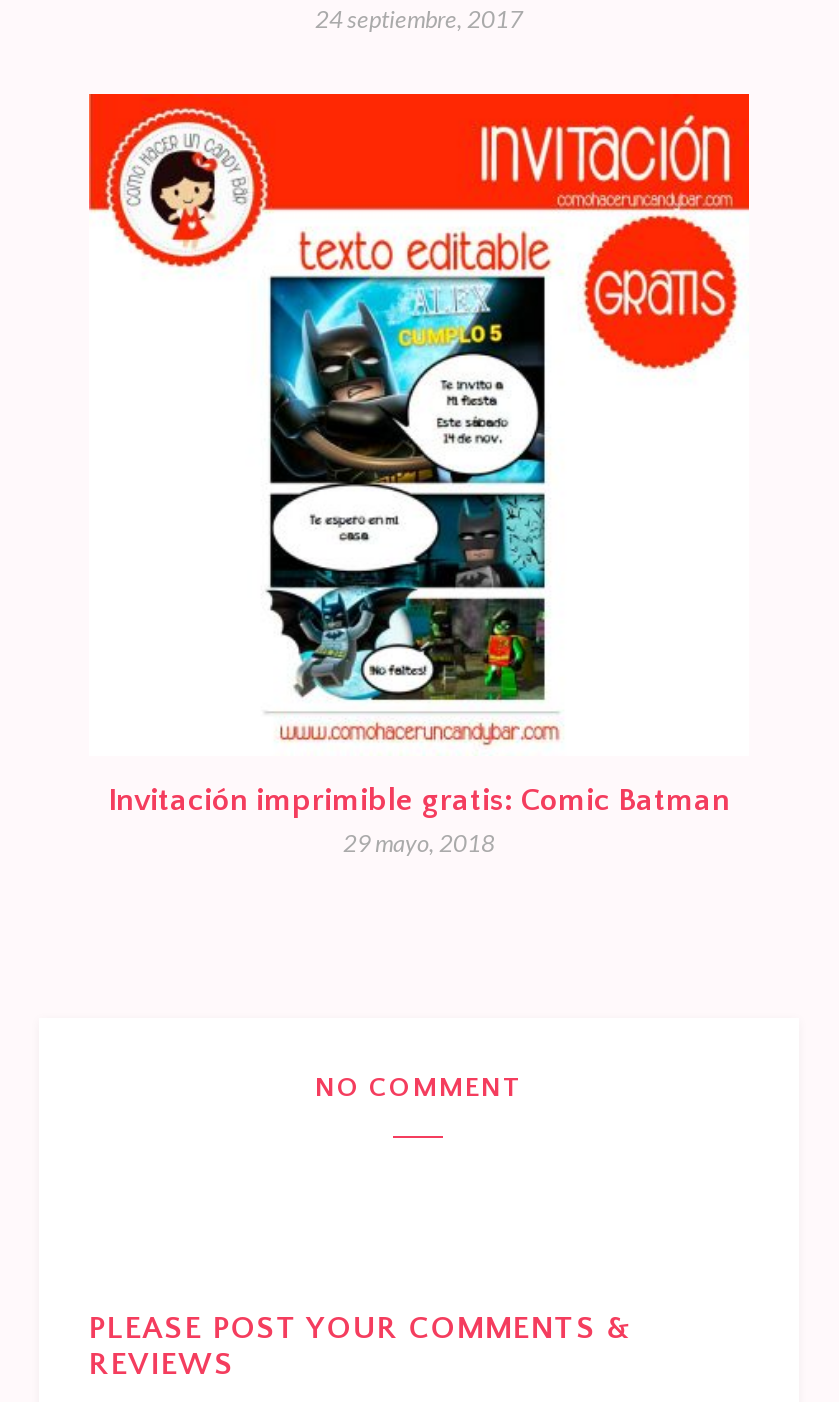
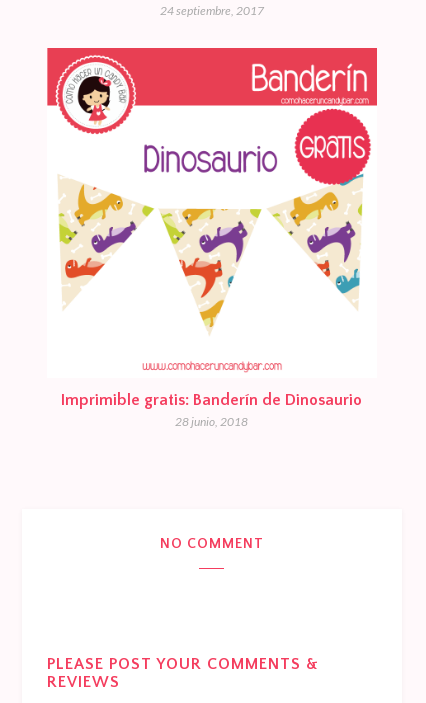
[89,94,749,702] [image] -> [46,48,377,350] [image]
[108,783,730,859] Invitación imprimible gratis: Comic Batman | 29 mayo, 2018 -> [61,391,362,429] Imprimible gratis: Banderín de Dinosaurio | 28 junio, 2018

